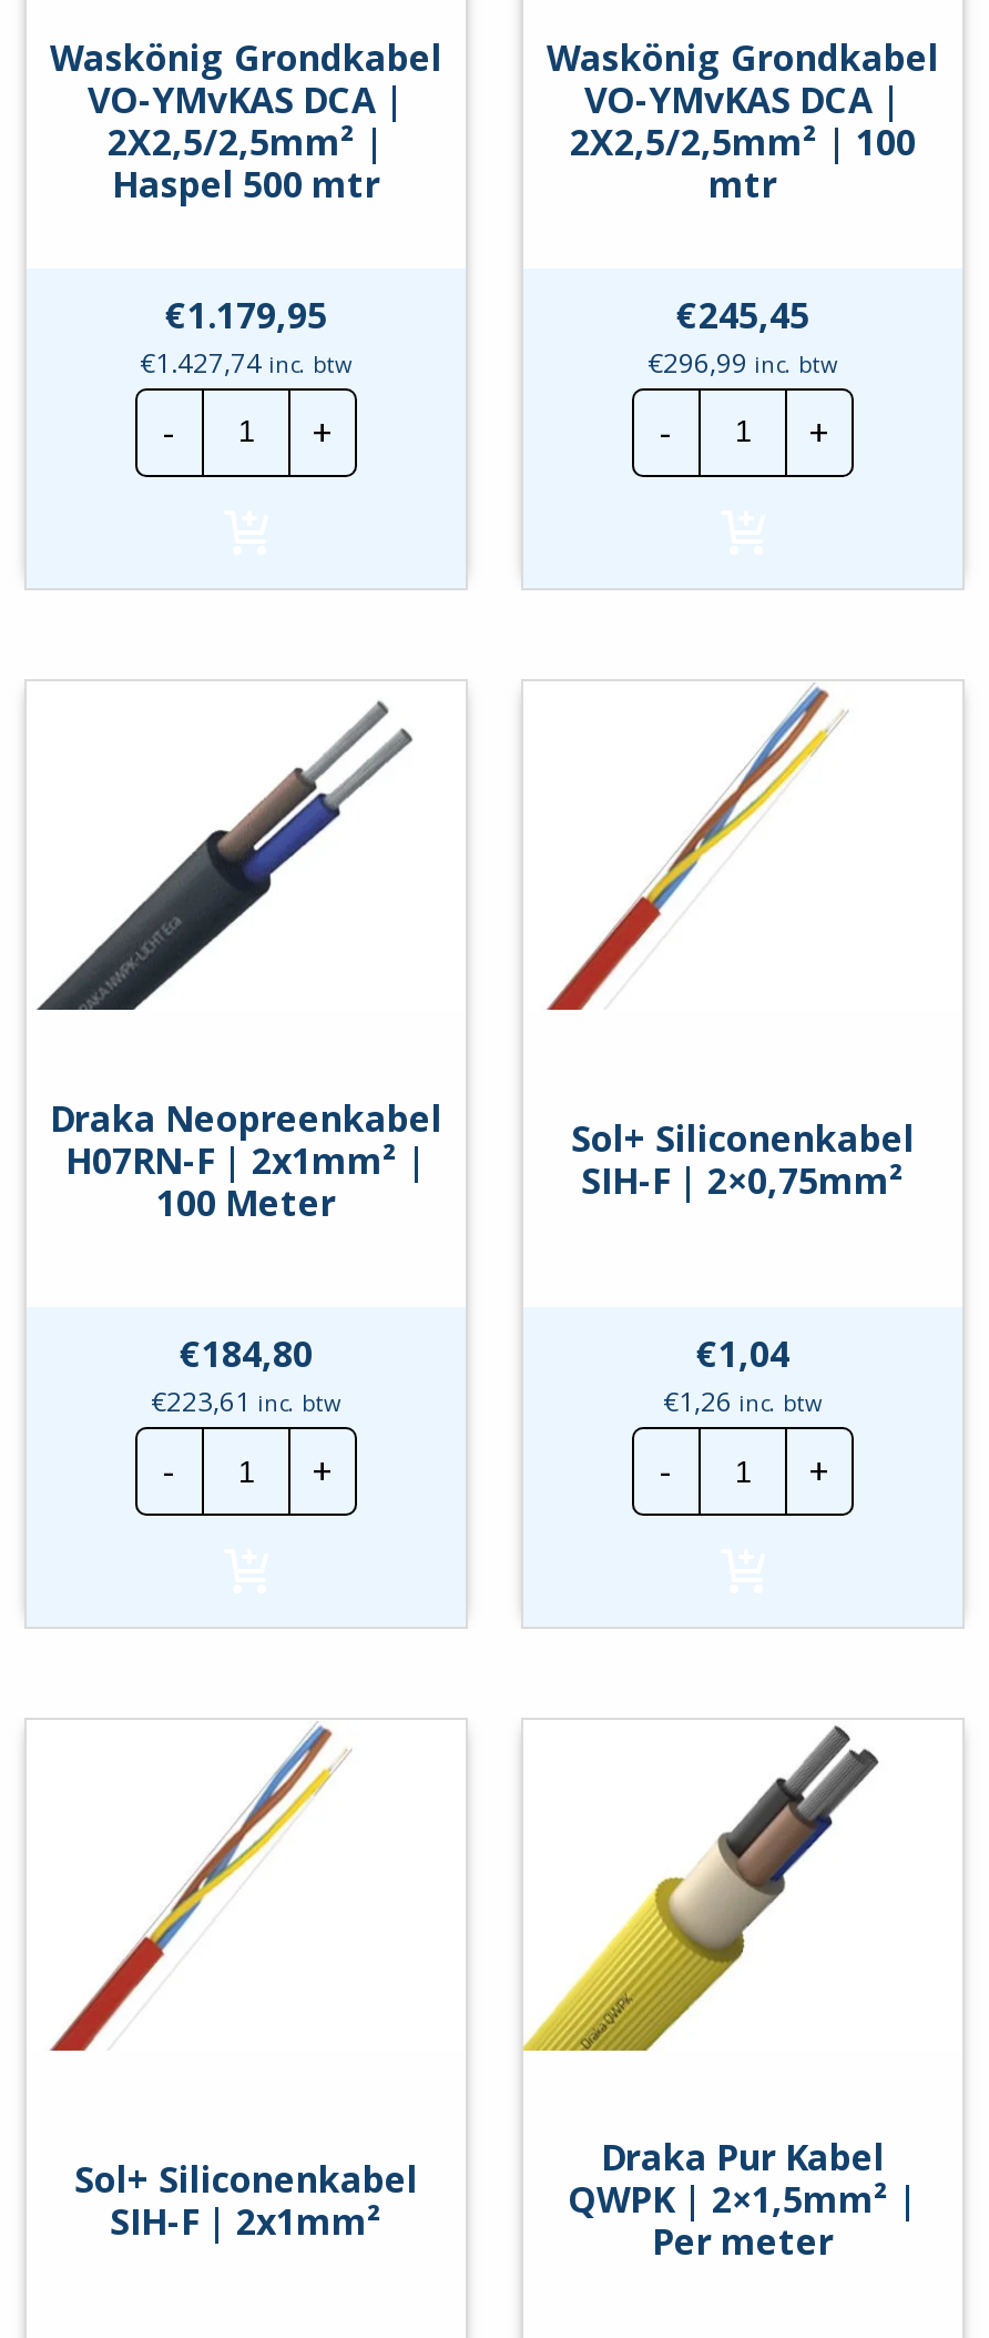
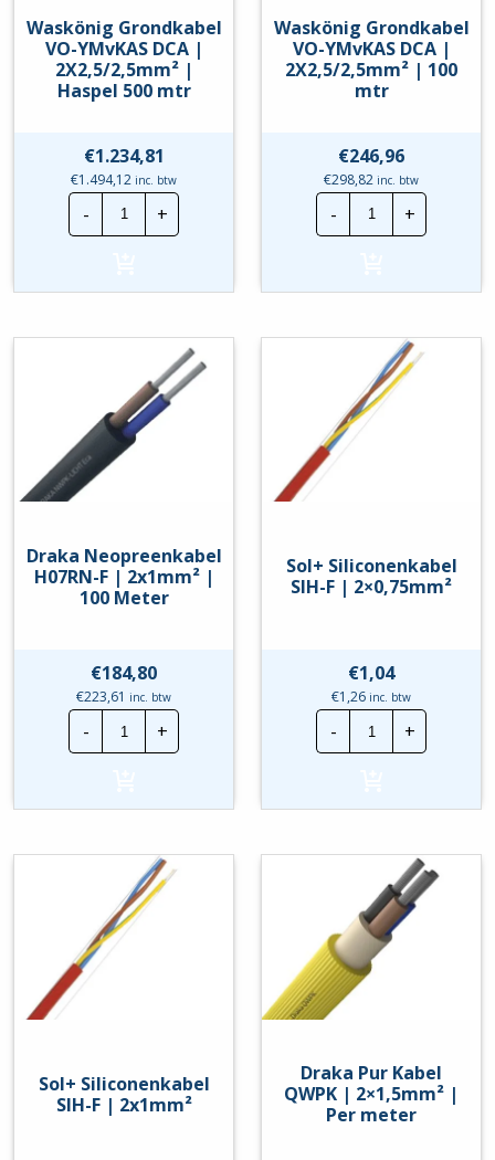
[165,290,327,338] €1.179,95 -> [83,143,164,167] €1.234,81
[676,290,809,338] €245,45 -> [338,143,404,167] €246,96
[140,343,353,381] €1.427,74 inc. btw -> [71,170,177,188] €1.494,12 inc. btw
[648,343,838,381] €296,99 inc. btw -> [324,170,419,188] €298,82 inc. btw

